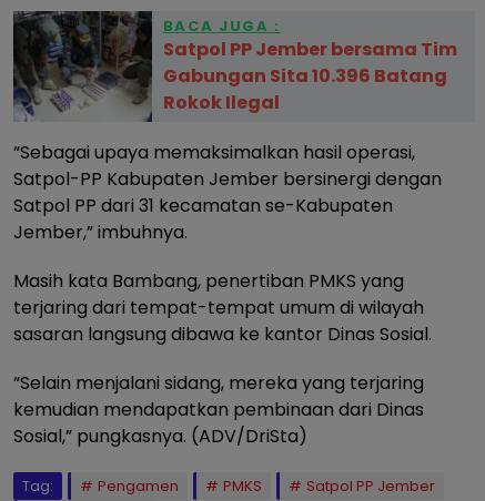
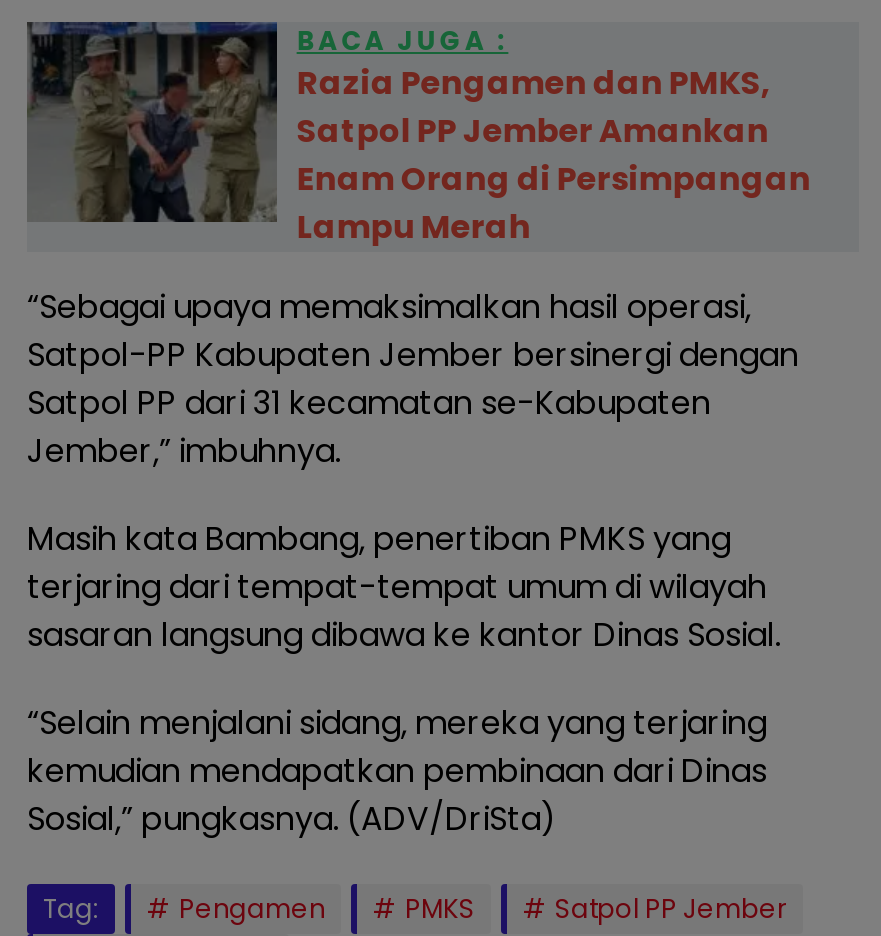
[13,10,457,122] [image] | Satpol PP Jember bersama Tim | Gabungan Sita 10.396 Batang | Rokok Ilegal -> [27,14,811,251] [image] | Razia Pengamen dan PMKS, | Satpol PP Jember Amankan | Enam Orang di Persimpangan | Lampu Merah

